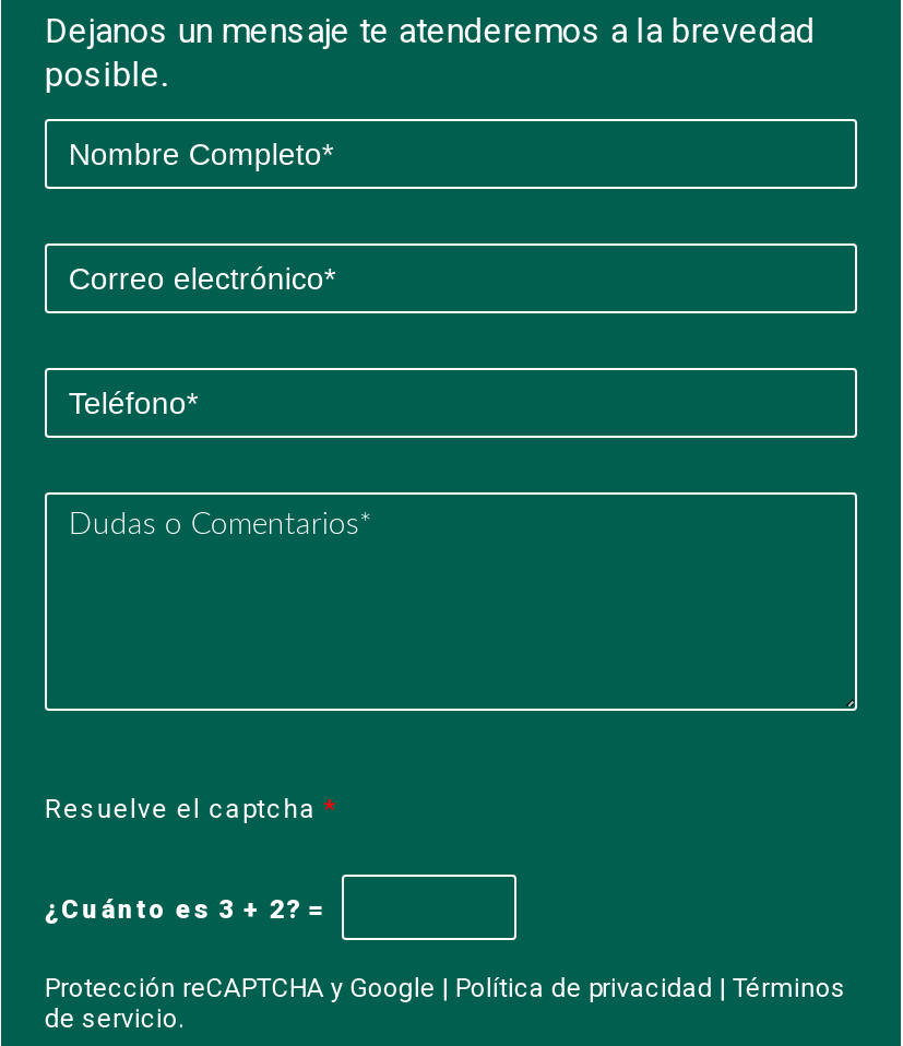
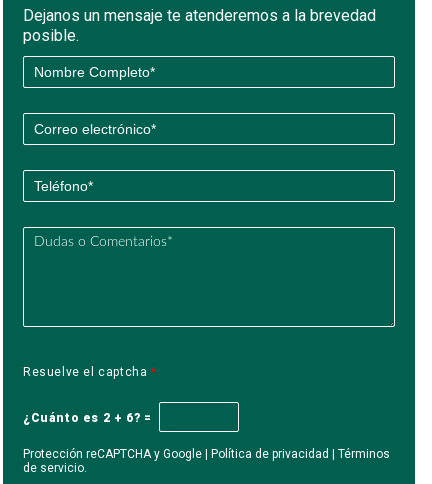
[45,895,325,926] ¿Cuánto es 3 + 2? = -> [23,411,151,425] ¿Cuánto es 2 + 6? =

